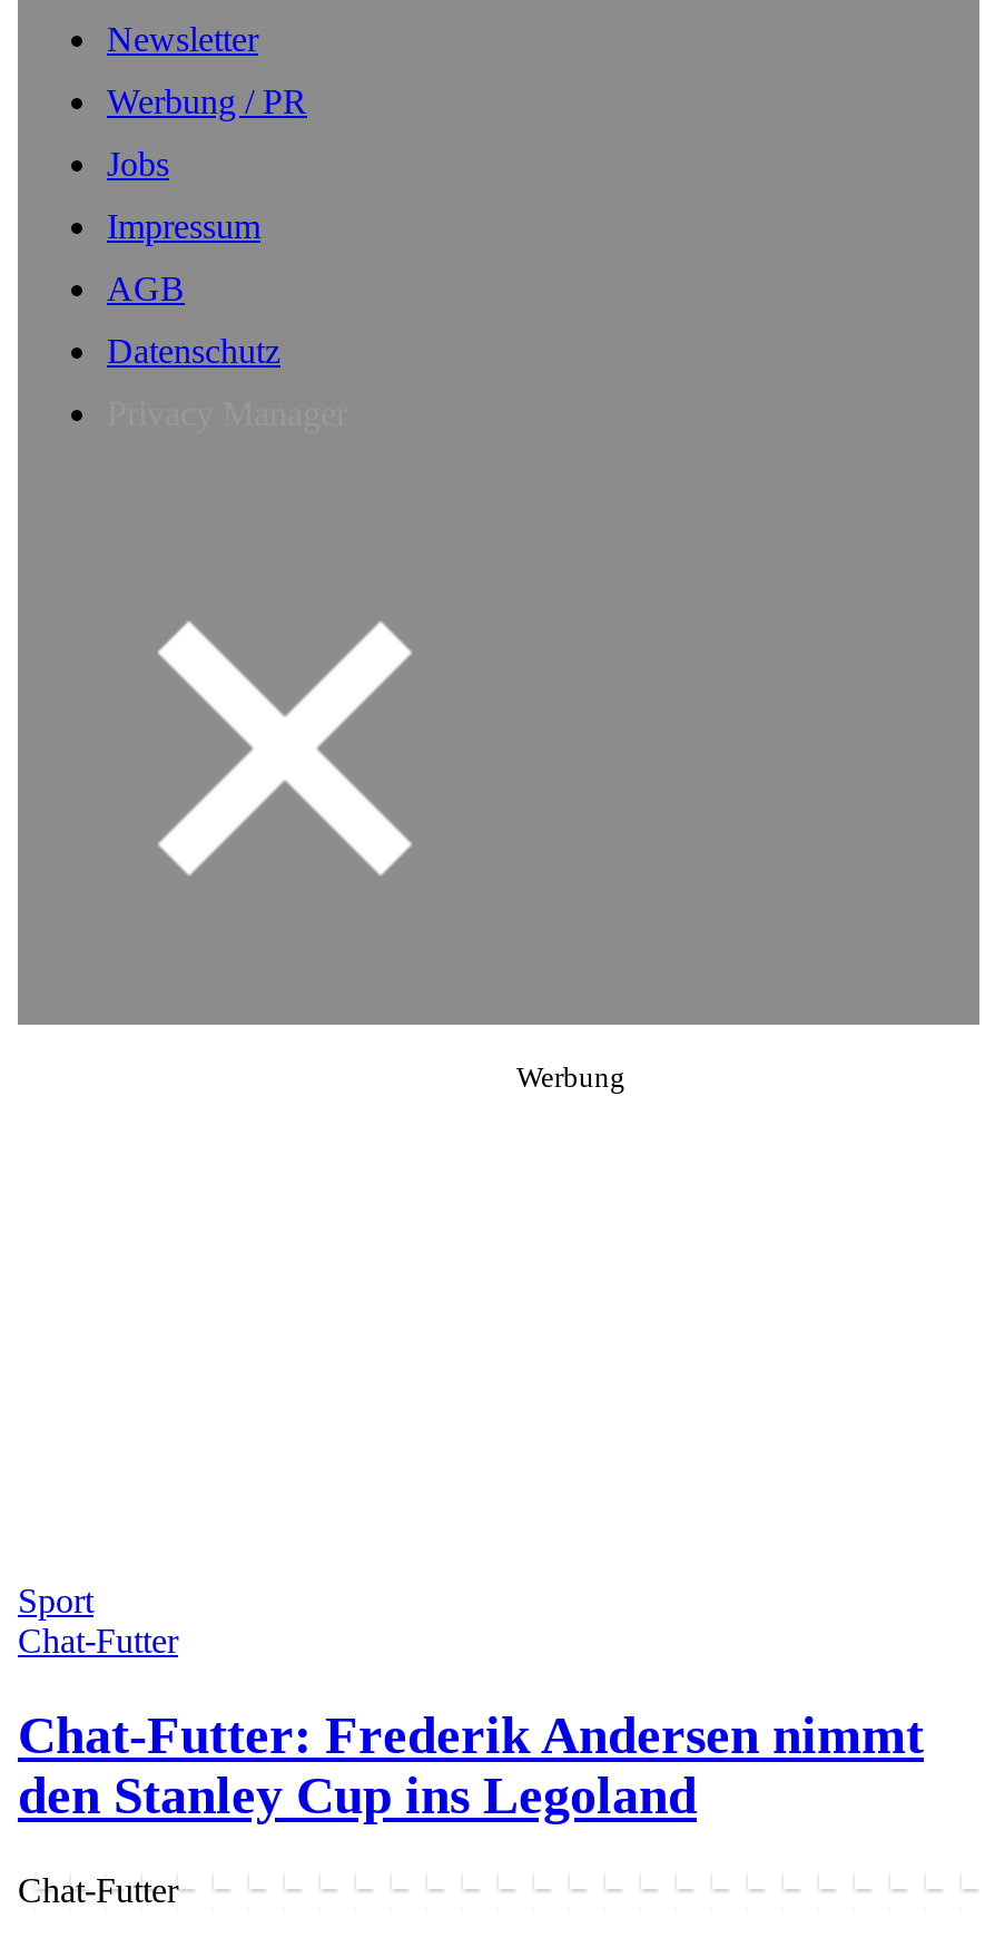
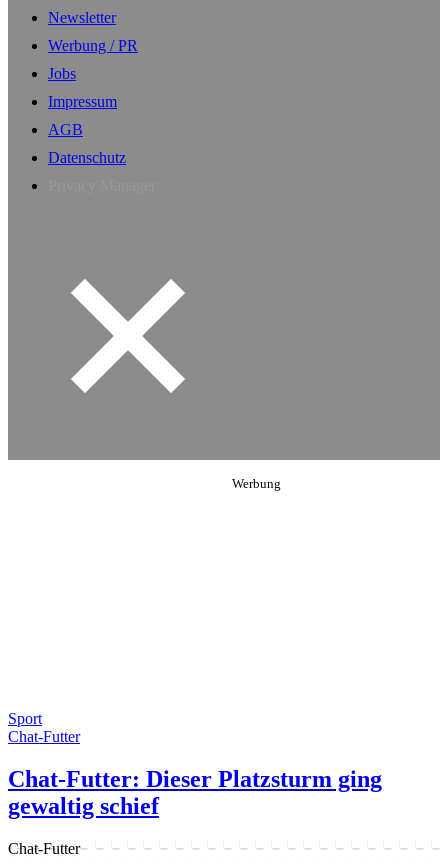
[18,1706,924,1824] Chat-Futter: Frederik Andersen nimmt | den Stanley Cup ins Legoland -> [8,766,382,819] Chat-Futter: Dieser Platzsturm ging | gewaltig schief

